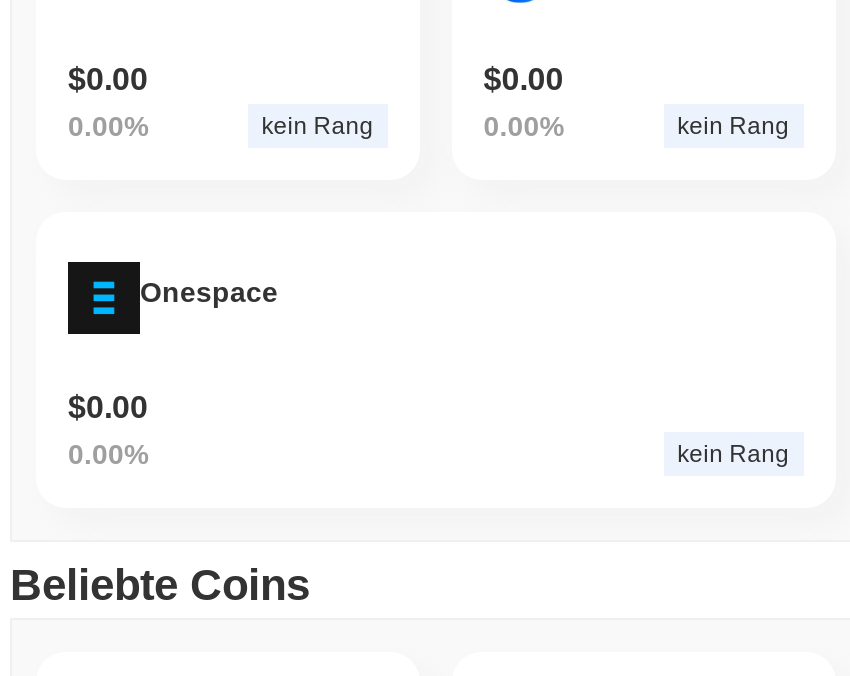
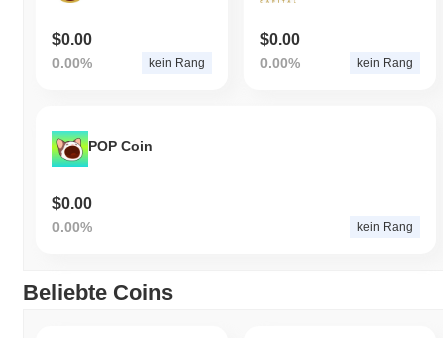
[66,260,278,336] [image] | Onespace -> [51,130,153,168] [image] | POP Coin

